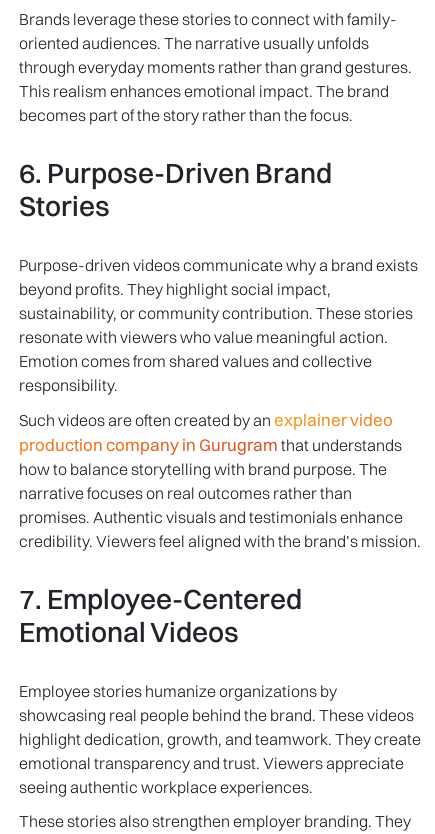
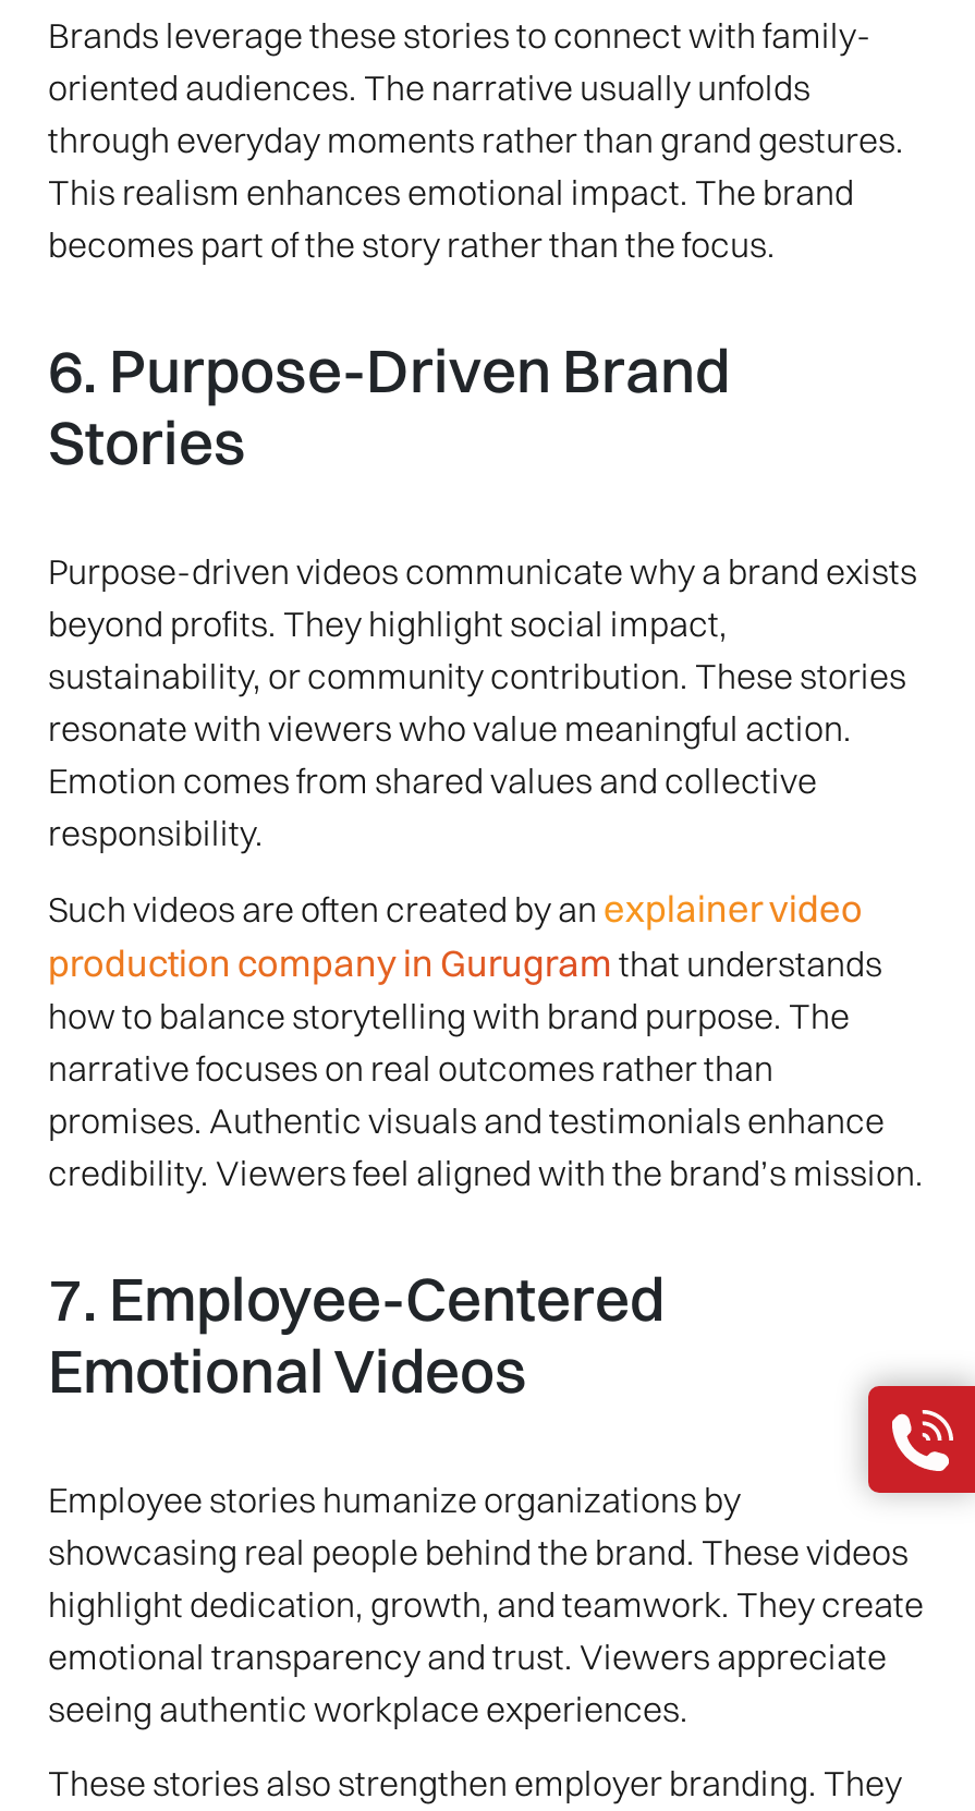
none -> [860,1375,968,1499] [image]

